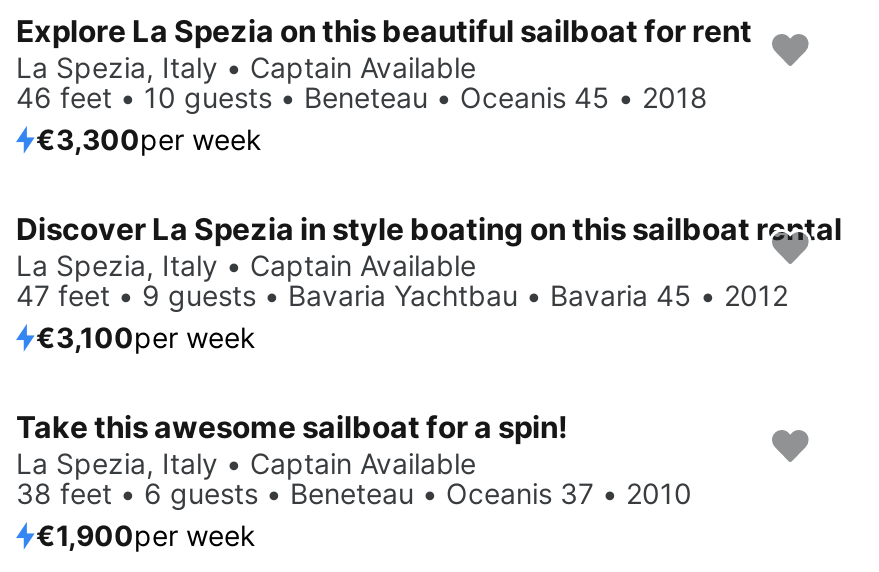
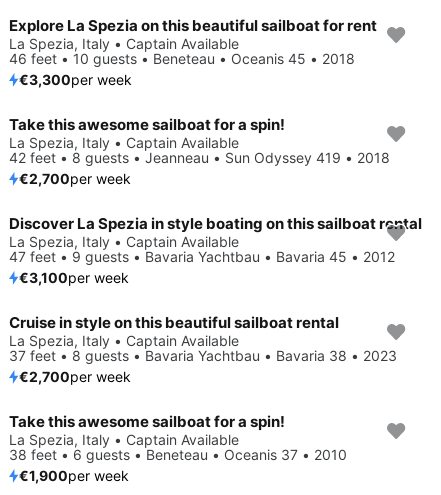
none -> [9,115,390,187] Take this awesome sailboat for a spin! | La Spezia, Italy • Captain Available | 42 feet • 8 guests • Jeanneau • Sun Odyssey 419 • 2018 | €2,700per week
none -> [9,313,397,385] Cruise in style on this beautiful sailboat rental | La Spezia, Italy • Captain Available | 37 feet • 8 guests • Bavaria Yachtbau • Bavaria 38 • 2023 | €2,700per week

